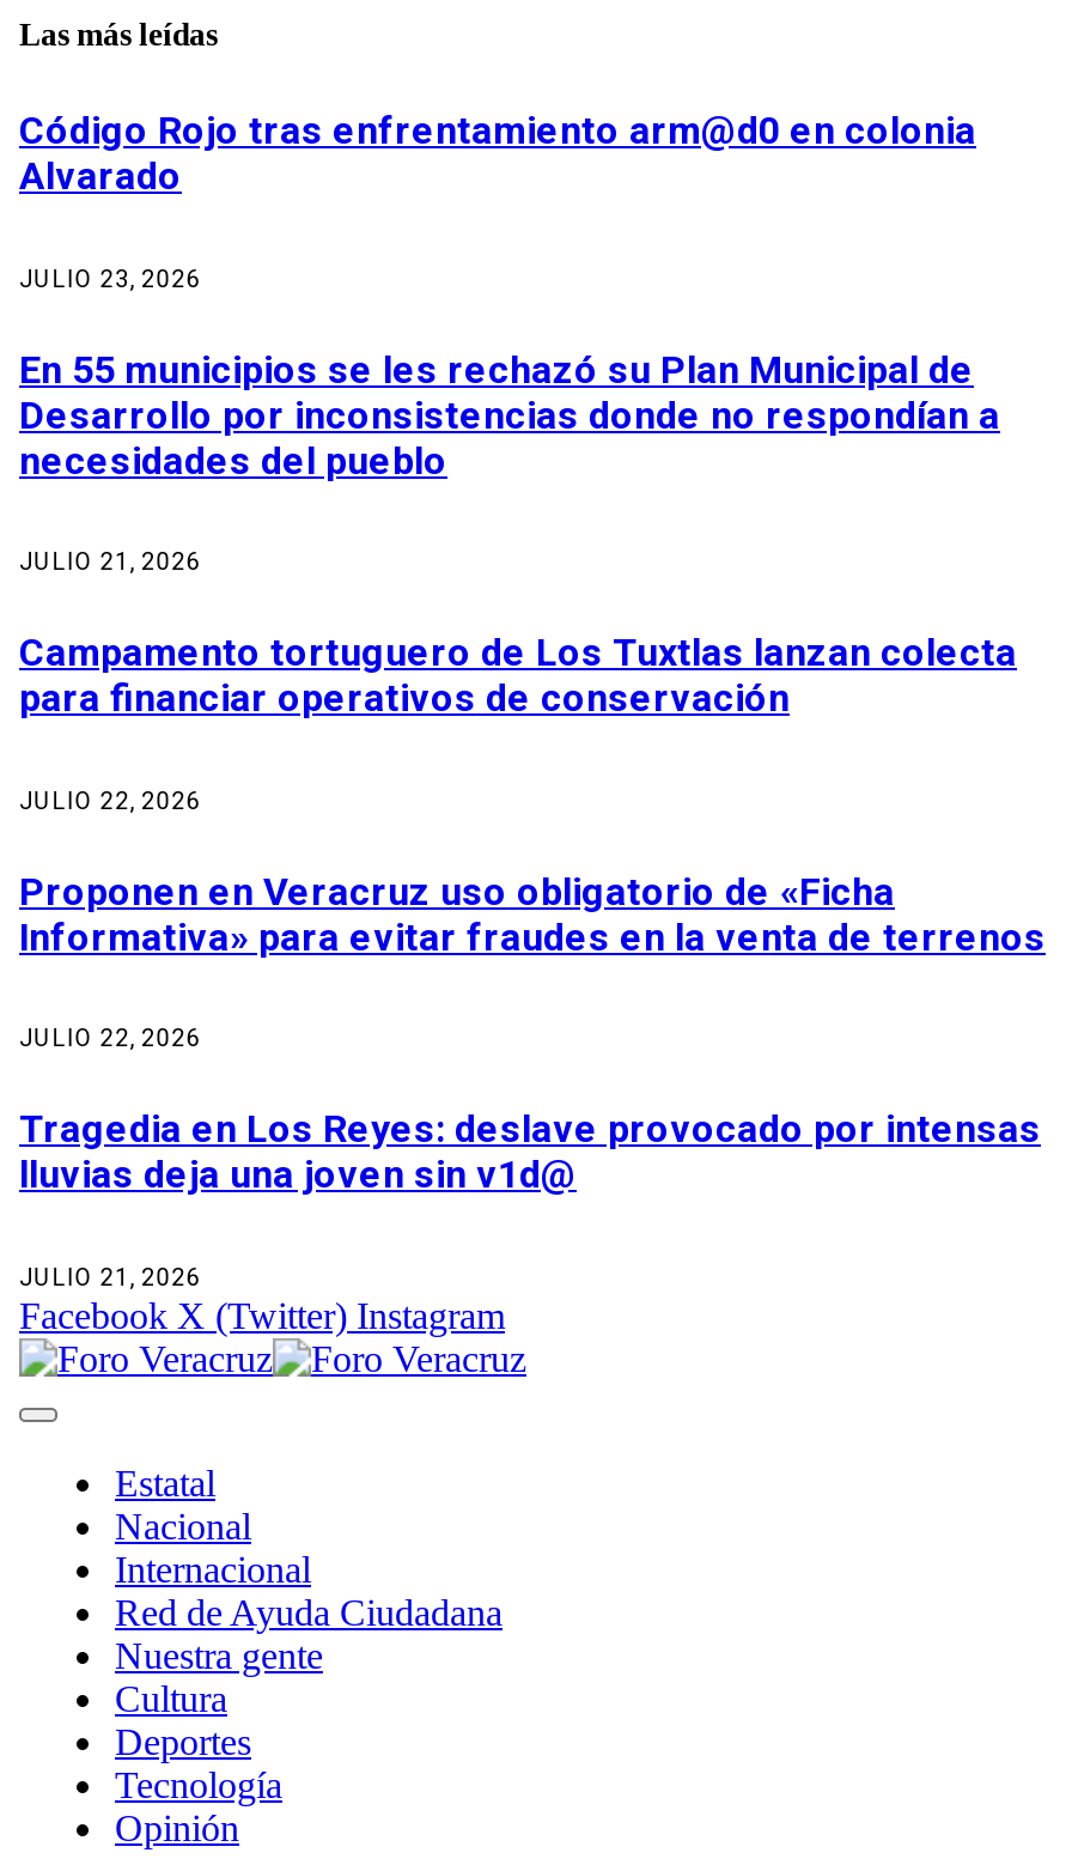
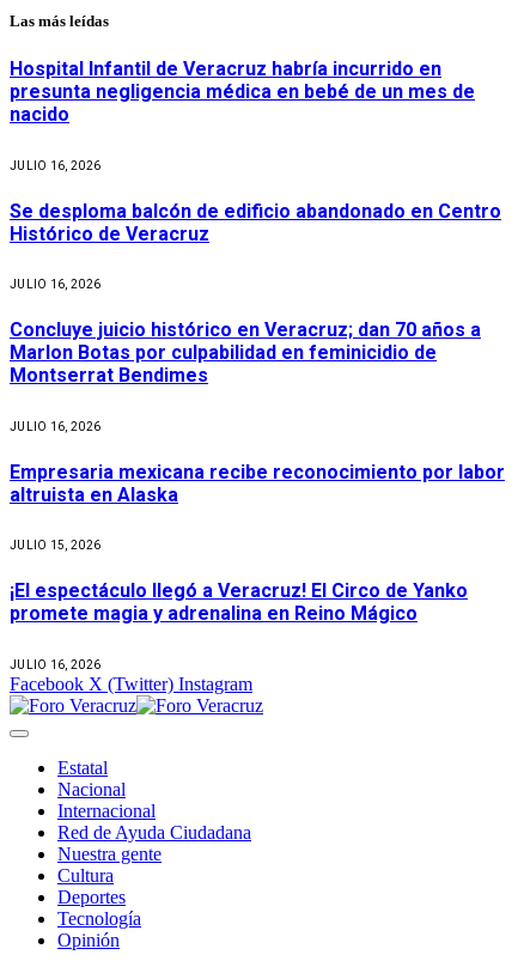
[19,108,976,199] Código Rojo tras enfrentamiento arm@d0 en colonia | Alvarado -> [10,58,475,126] Hospital Infantil de Veracruz habría incurrido en | presunta negligencia médica en bebé de un mes de | nacido
[19,265,201,291] JULIO 23, 2026 -> [10,159,101,172] JULIO 16, 2026
[19,347,1000,483] En 55 municipios se les rechazó su Plan Municipal de | Desarrollo por inconsistencias donde no respondían a | necesidades del pueblo -> [10,200,501,245] Se desploma balcón de edificio abandonado en Centro | Histórico de Veracruz
[19,548,201,575] JULIO 21, 2026 -> [10,278,101,291] JULIO 16, 2026
[19,631,1017,722] Campamento tortuguero de Los Tuxtlas lanzan colecta | para financiar operativos de conservación -> [10,319,481,387] Concluye juicio histórico en Veracruz; dan 70 años a | Marlon Botas por culpabilidad en feminicidio de | Montserrat Bendimes
[19,787,201,813] JULIO 22, 2026 -> [10,420,101,433] JULIO 16, 2026
[19,869,1046,960] Proponen en Veracruz uso obligatorio de «Ficha | Informativa» para evitar fraudes en la venta de terrenos -> [10,461,505,506] Empresaria mexicana recibe reconocimiento por labor | altruista en Alaska
[19,1025,201,1051] JULIO 22, 2026 -> [10,539,101,552] JULIO 15, 2026
[19,1107,1041,1198] Tragedia en Los Reyes: deslave provocado por intensas | lluvias deja una joven sin v1d@ -> [10,580,468,625] ¡El espectáculo llegó a Veracruz! El Circo de Yanko | promete magia y adrenalina en Reino Mágico
[19,1263,201,1290] JULIO 21, 2026 -> [10,658,101,671] JULIO 16, 2026

